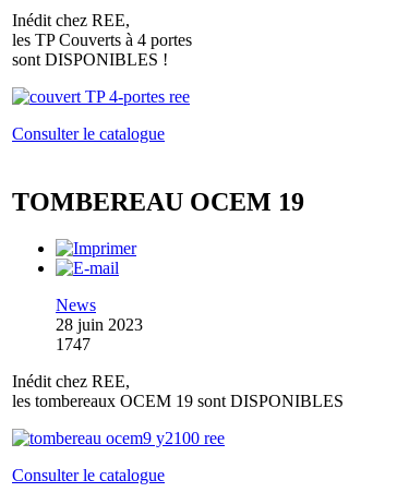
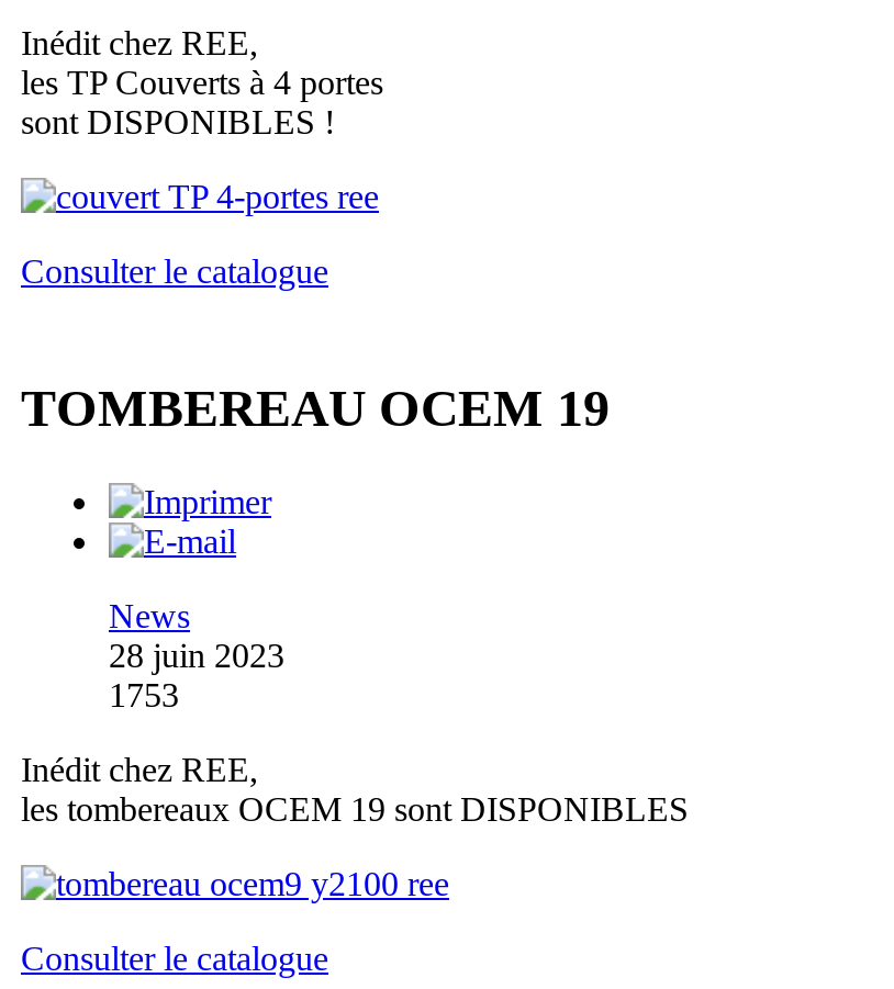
[56,335,91,354] 1747 -> [109,677,179,714] 1753

